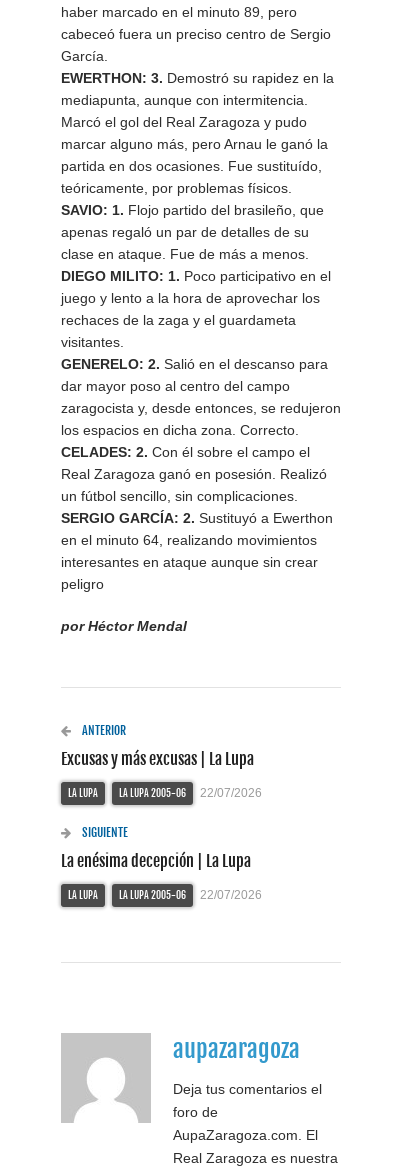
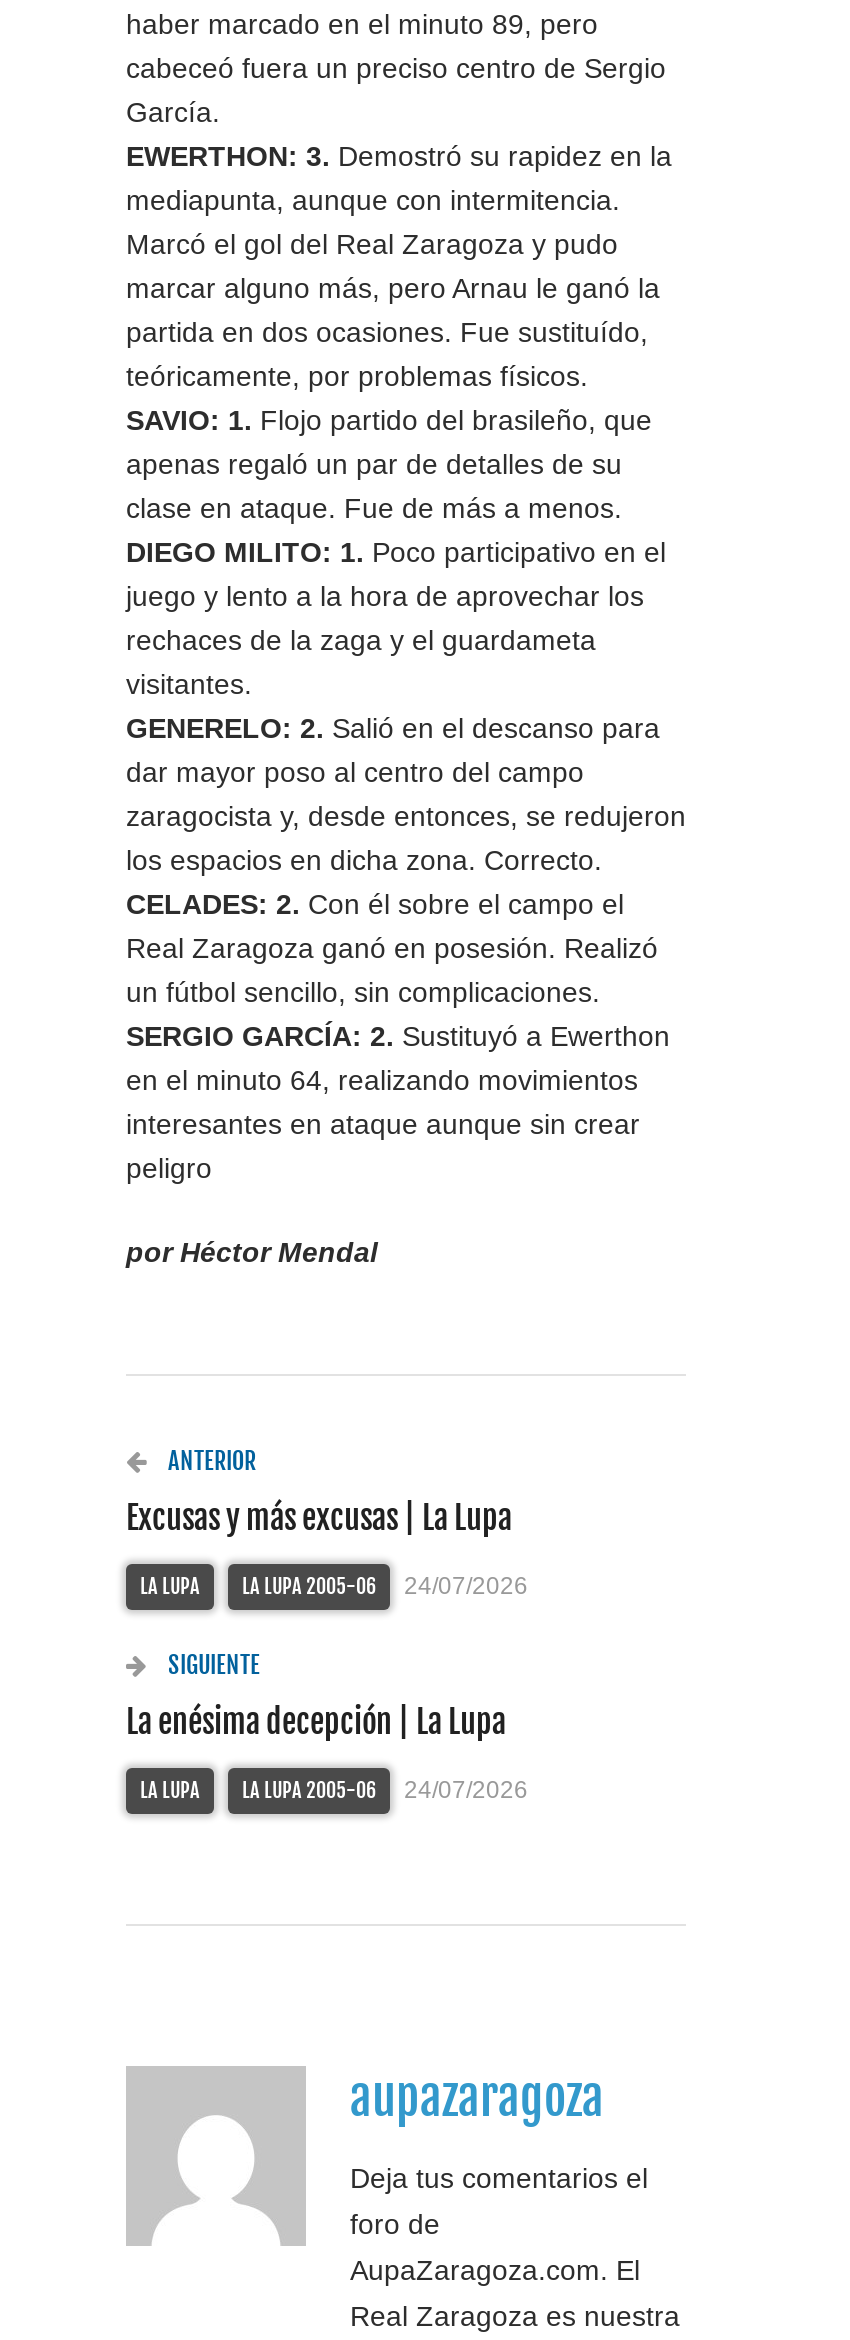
[68,786,262,800] LA LUPA LA LUPA 2005-06 22/07/2026 -> [140,1572,528,1600] LA LUPA LA LUPA 2005-06 24/07/2026
[68,888,262,902] LA LUPA LA LUPA 2005-06 22/07/2026 -> [140,1776,528,1804] LA LUPA LA LUPA 2005-06 24/07/2026

